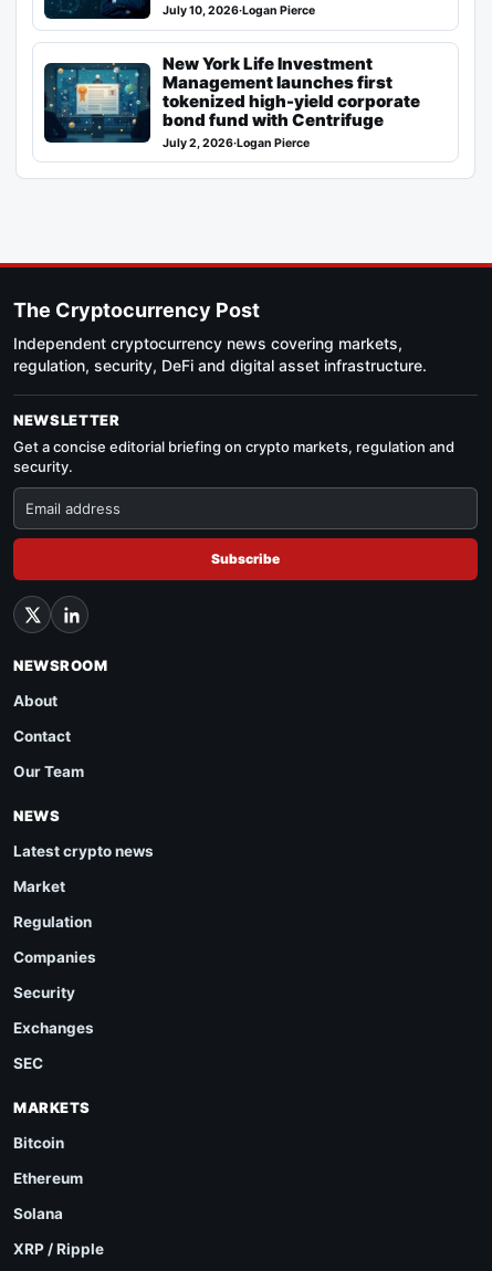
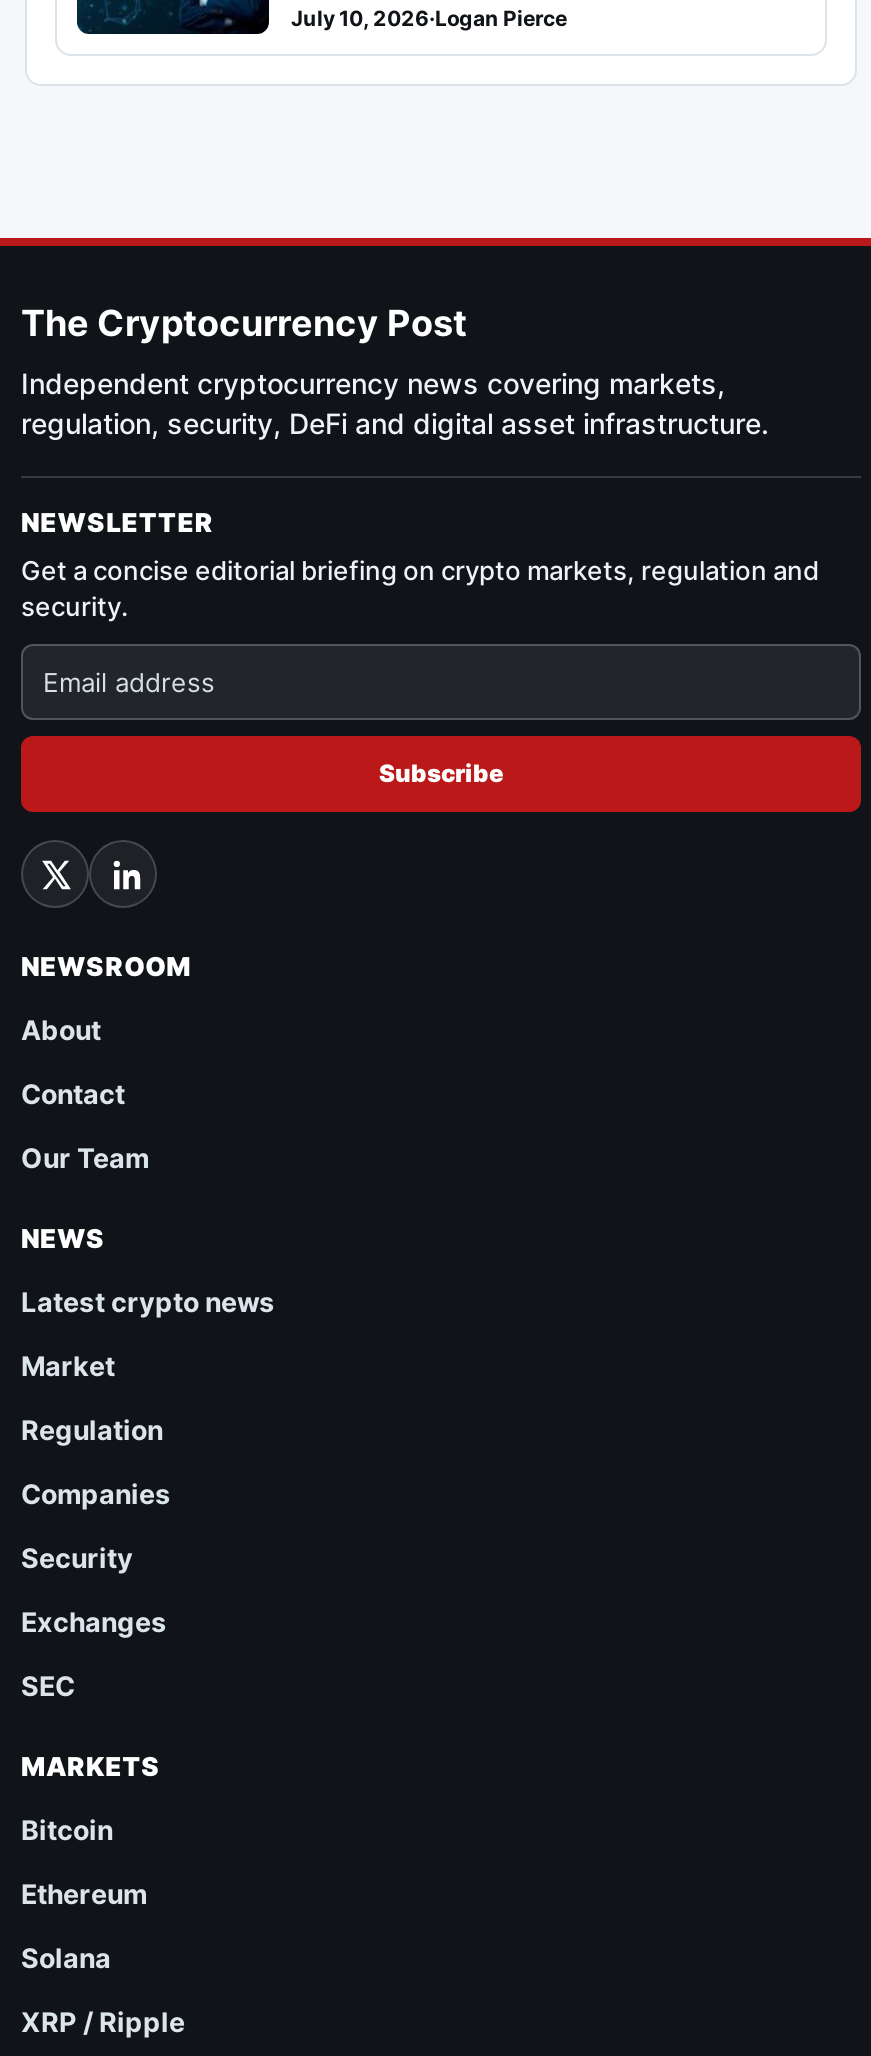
[44,53,420,151] [image] | New York Life Investment | Management launches first | tokenized high-yield corporate | bond fund with Centrifuge | July 2, 2026·Logan Pierce -> none

